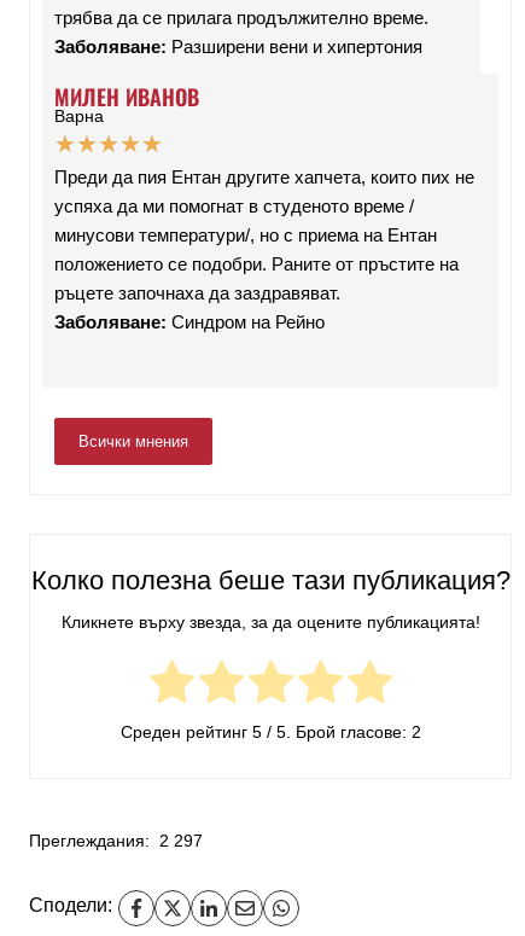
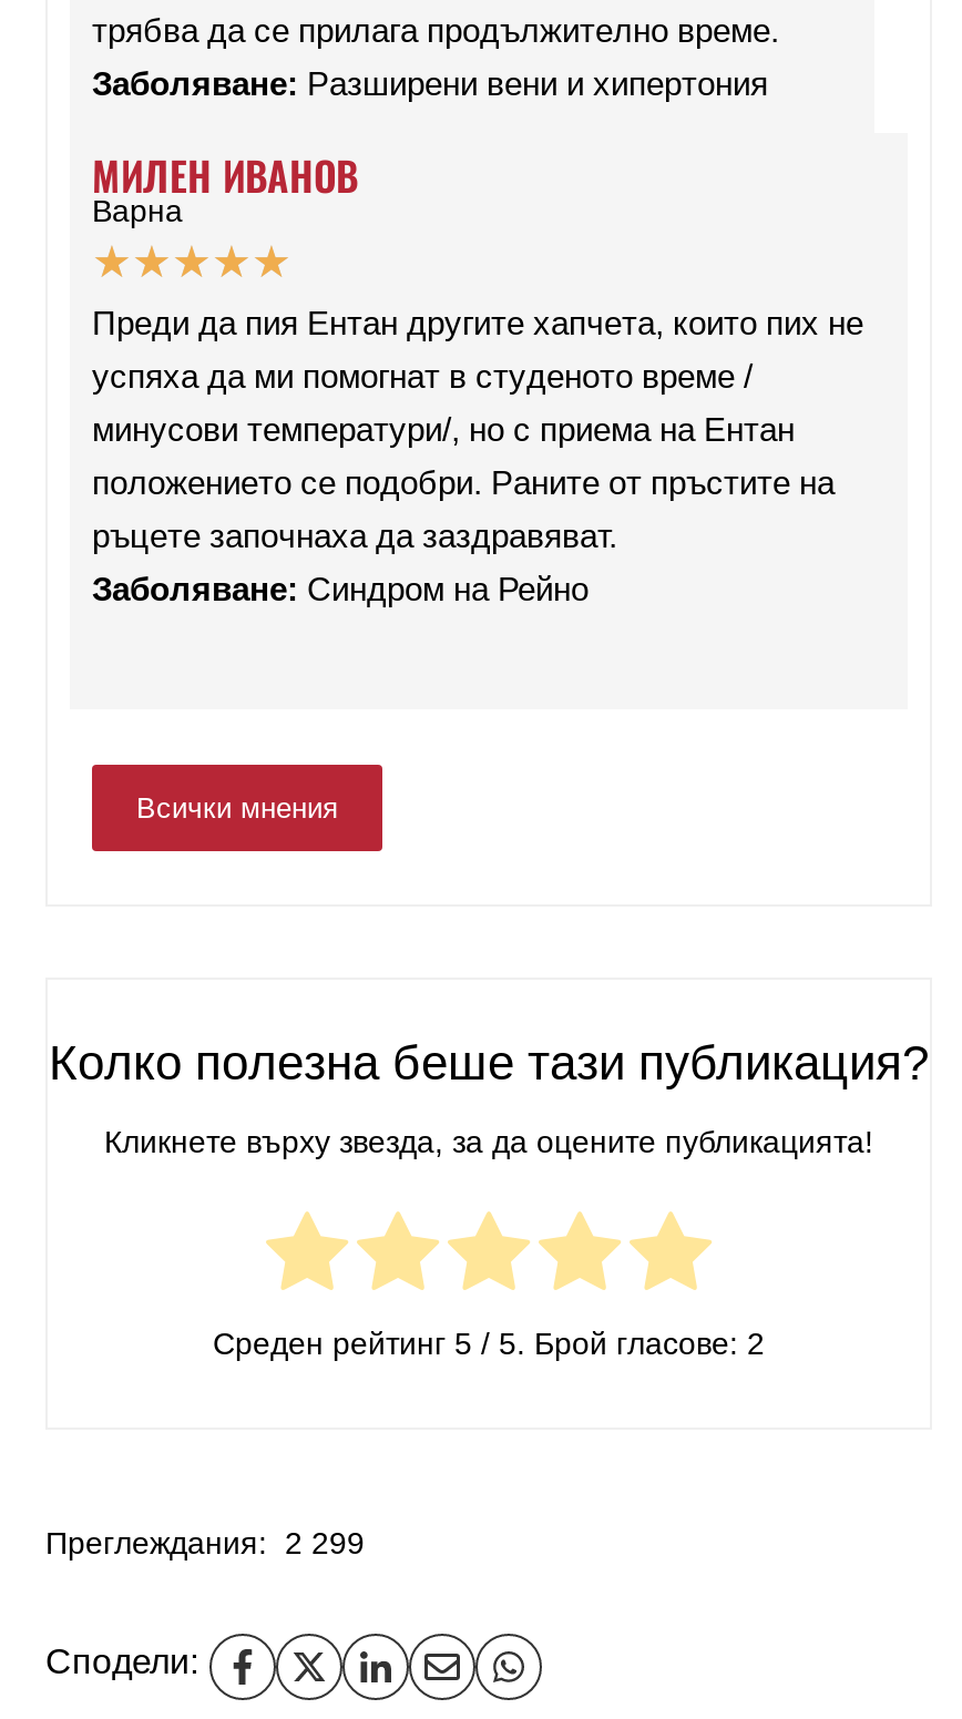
[29,831,203,850] Преглеждания: 2 297 -> [45,1524,365,1560] Преглеждания: 2 299

